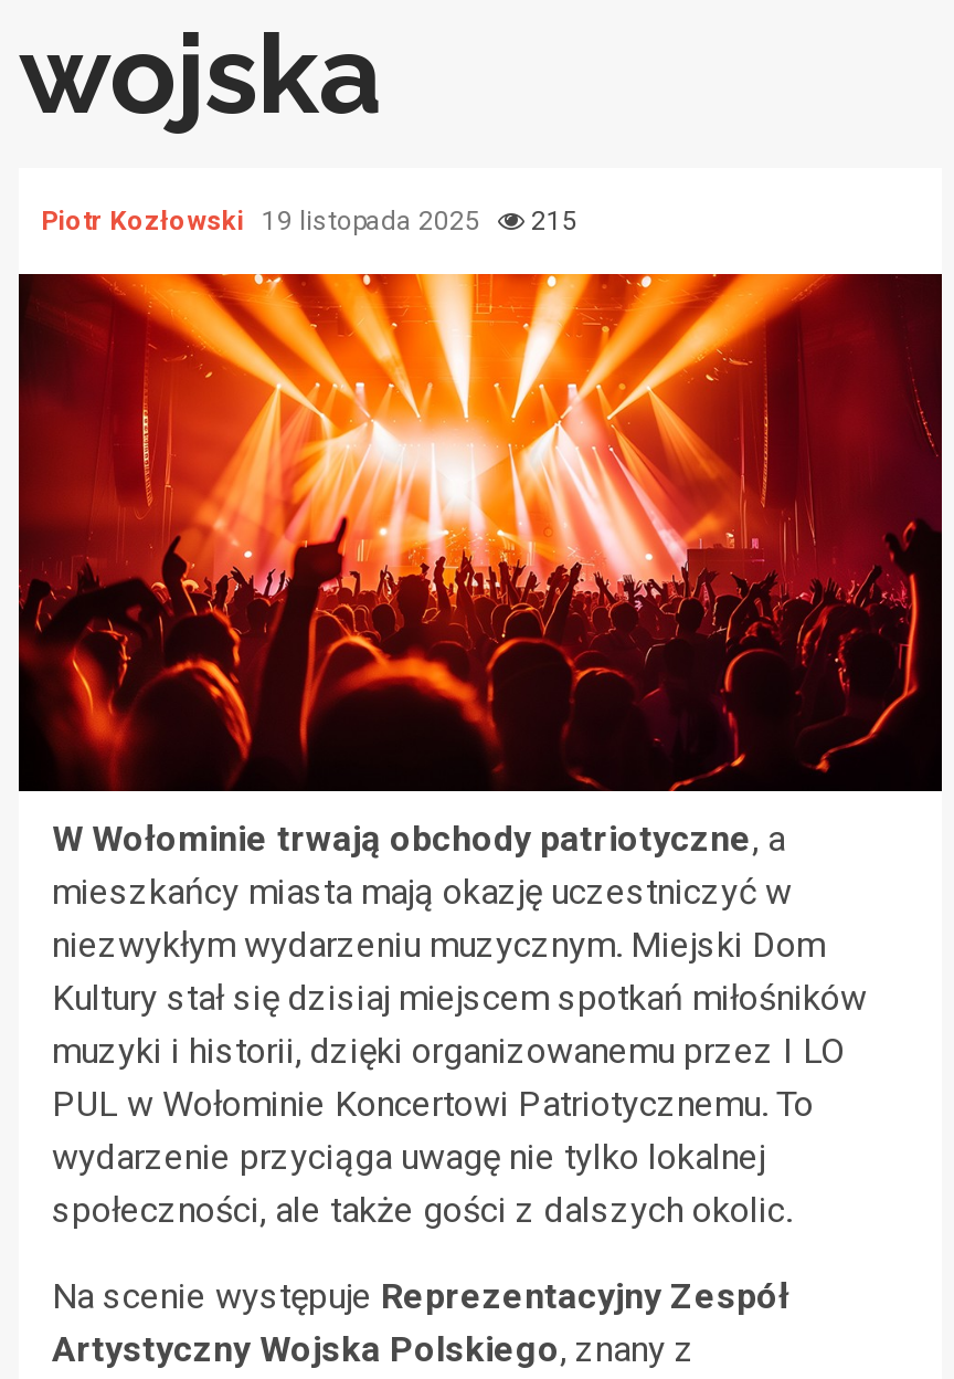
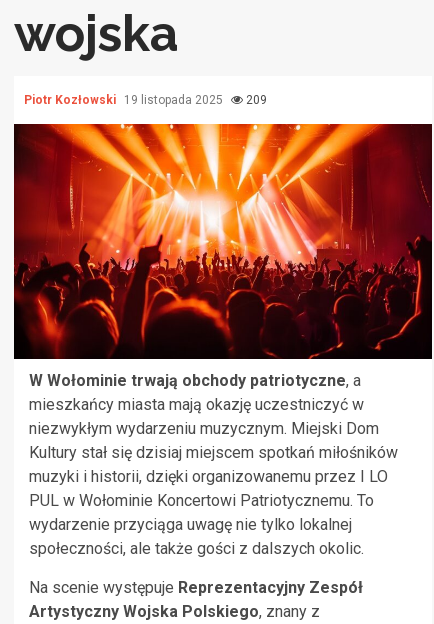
[41,206,577,236] Piotr Kozłowski 19 listopada 2025 215 -> [24,93,267,107] Piotr Kozłowski 19 listopada 2025 209

